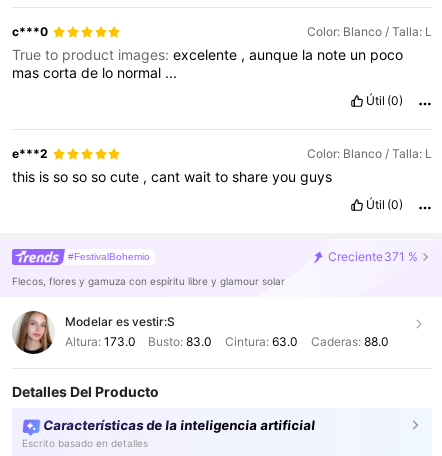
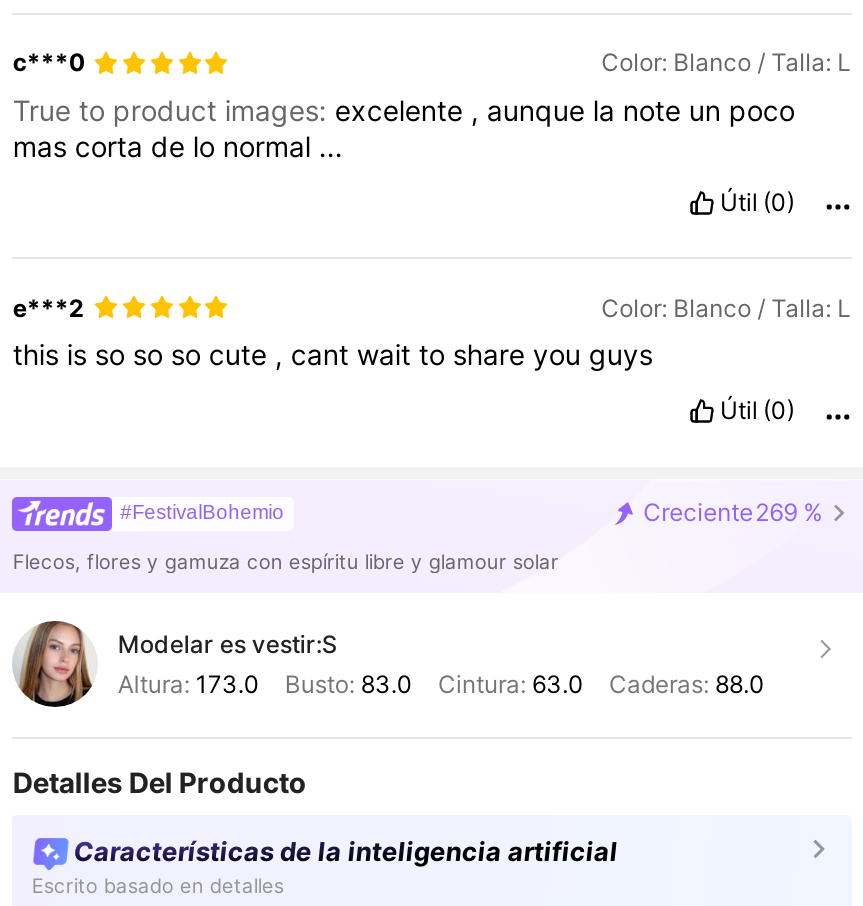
[328,249,418,264] Creciente371 % -> [643,498,823,528] Creciente269 %

